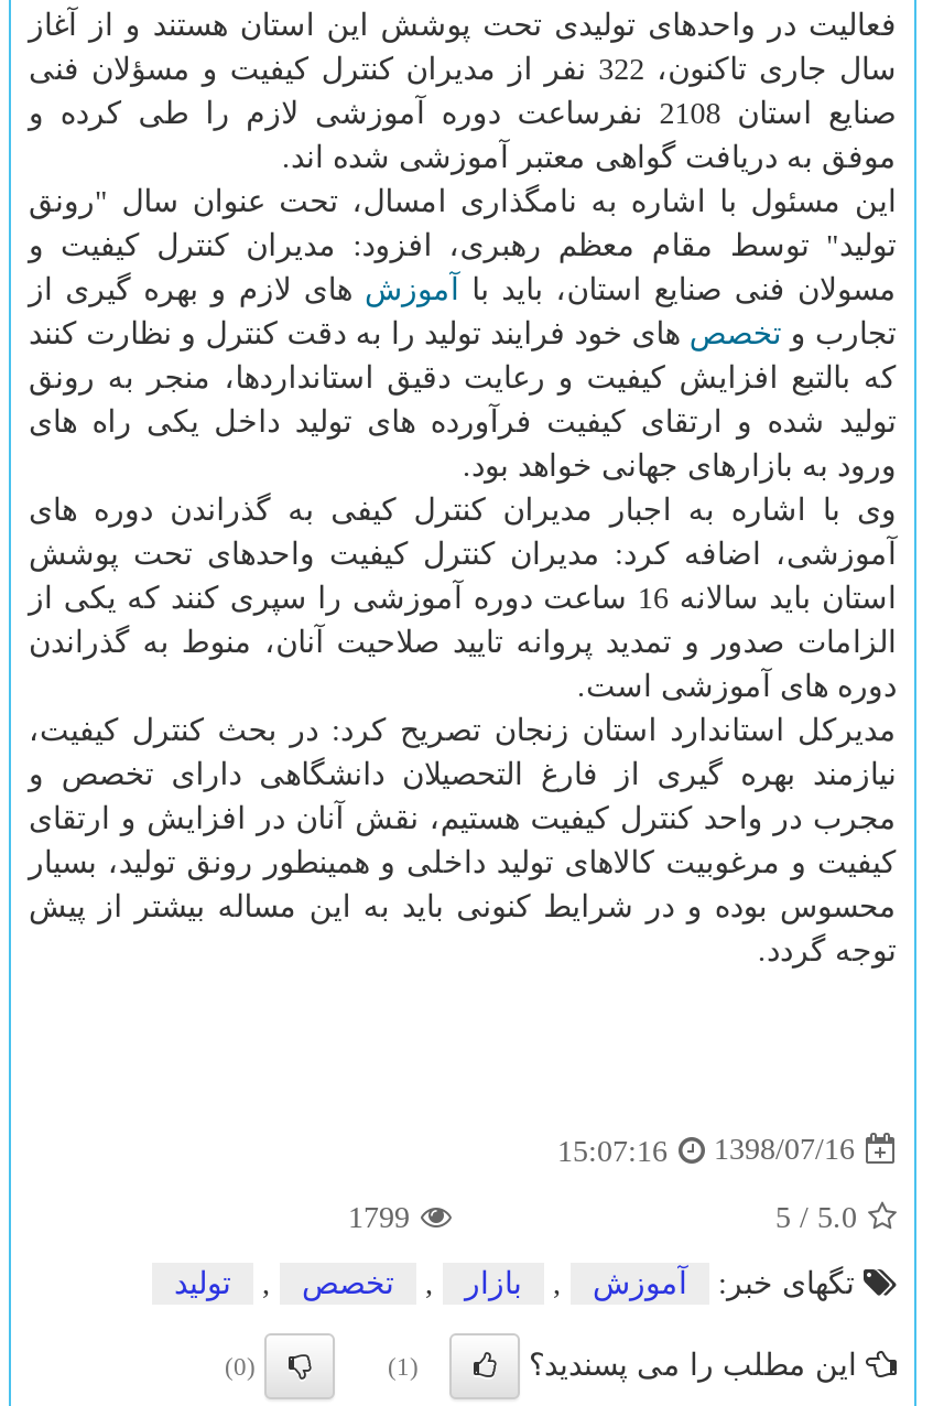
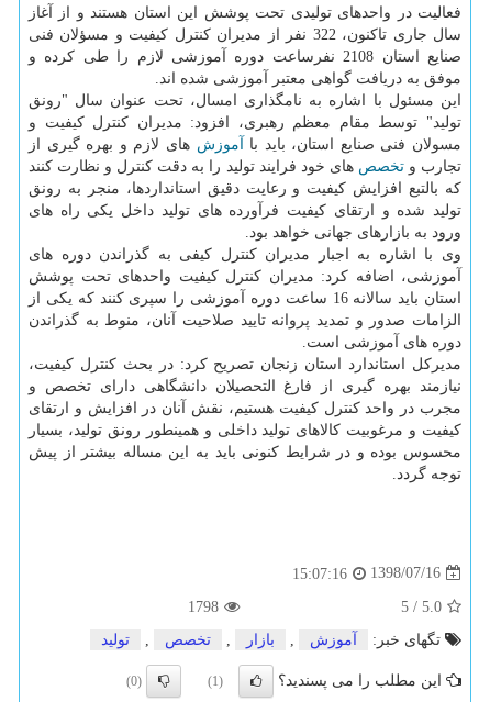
[348,1200,410,1233] 1799 -> [188,598,219,615] 1798

